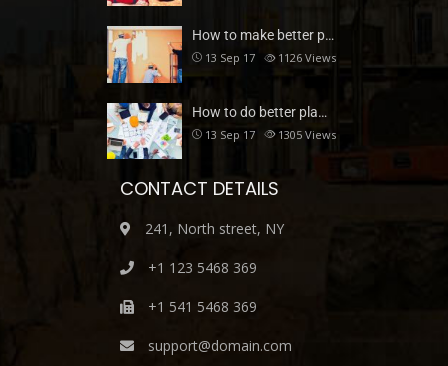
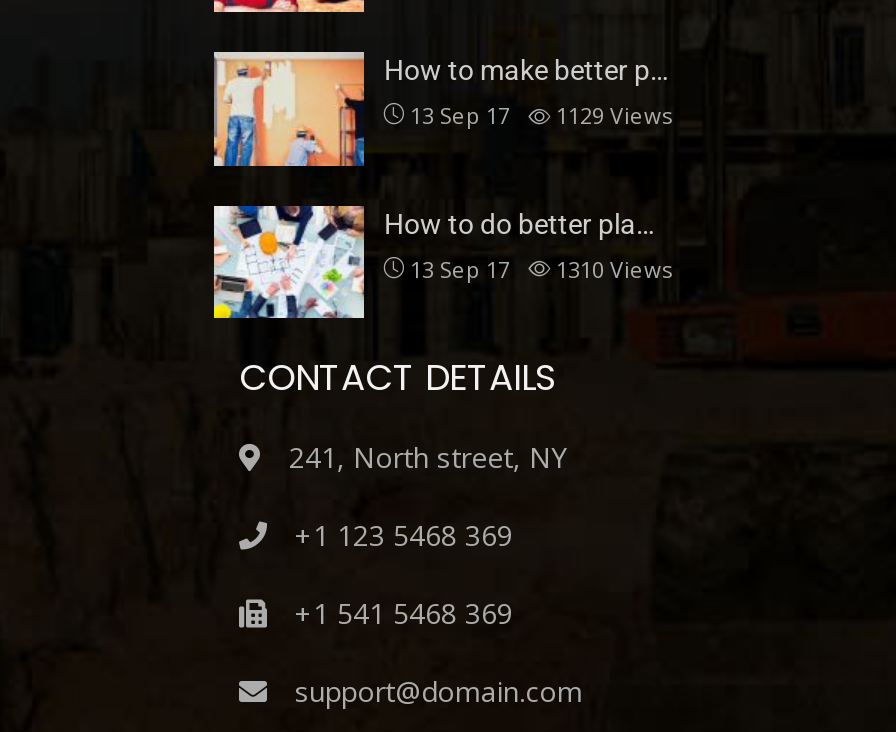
[205,50,336,65] 13 Sep 17 1126 Views -> [410,100,672,130] 13 Sep 17 1129 Views
[205,126,336,141] 13 Sep 17 1305 Views -> [410,253,672,283] 13 Sep 17 1310 Views

